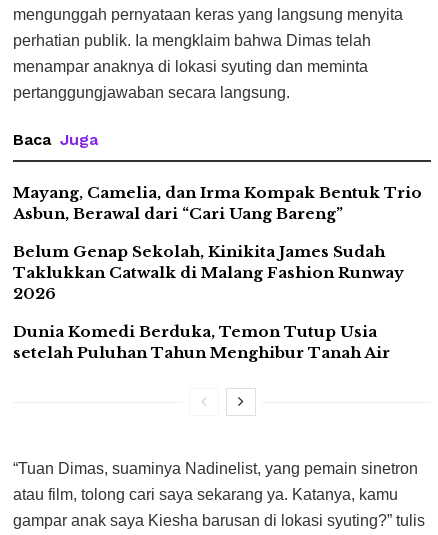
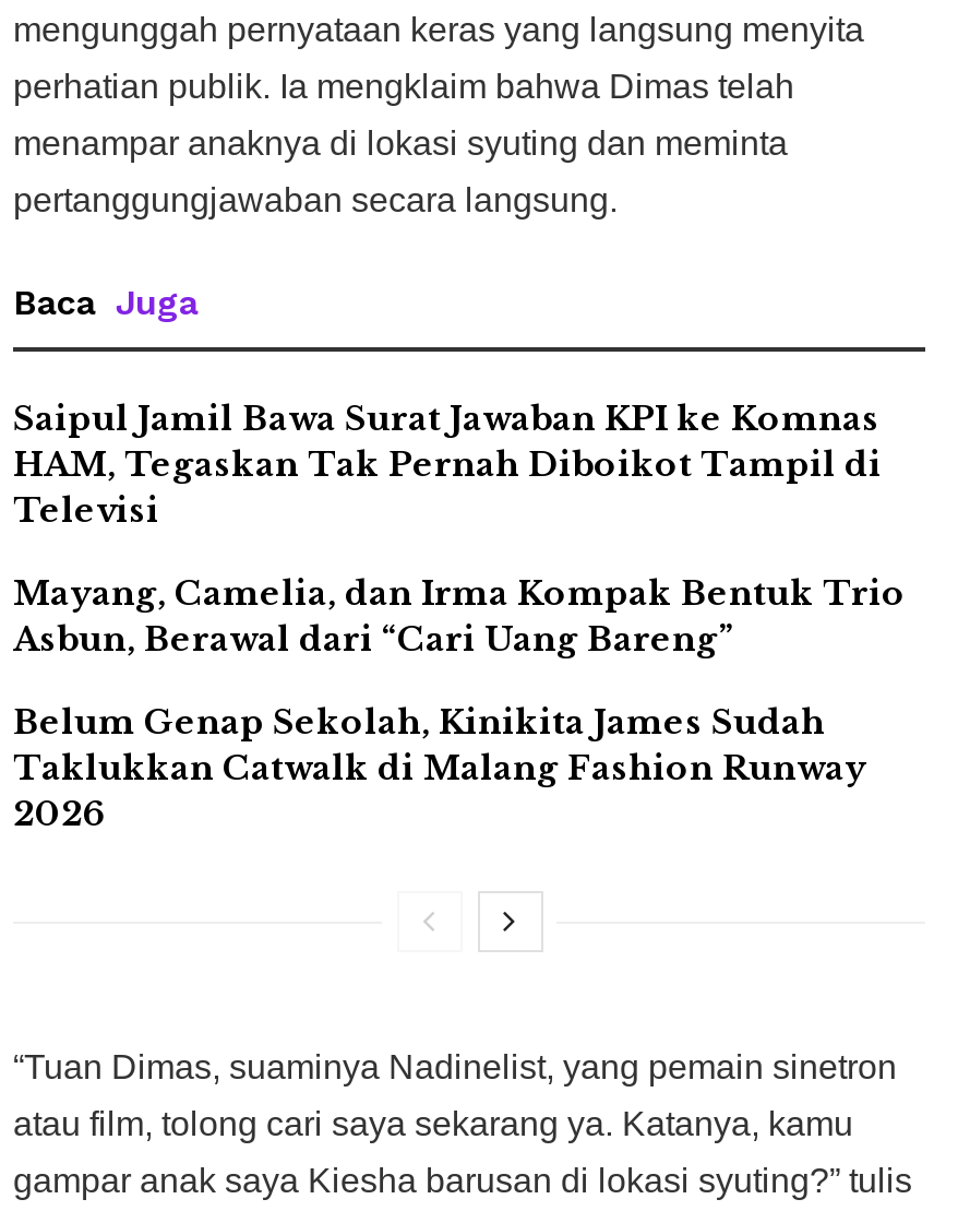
none -> [13,397,882,530] Saipul Jamil Bawa Surat Jawaban KPI ke Komnas | HAM, Tegaskan Tak Pernah Diboikot Tampil di | Televisi
moved [13,183,422,303] -> [13,572,906,834]: Mayang, Camelia, dan Irma Kompak Bentuk Trio | Asbun, Berawal dari “Cari Uang Bareng” | Belum Genap Sekolah, Kinikita James Sudah | Taklukkan Catwalk di Malang Fashion Runway | 2026
[13,322,390,362] Dunia Komedi Berduka, Temon Tutup Usia | setelah Puluhan Tahun Menghibur Tanah Air -> none

